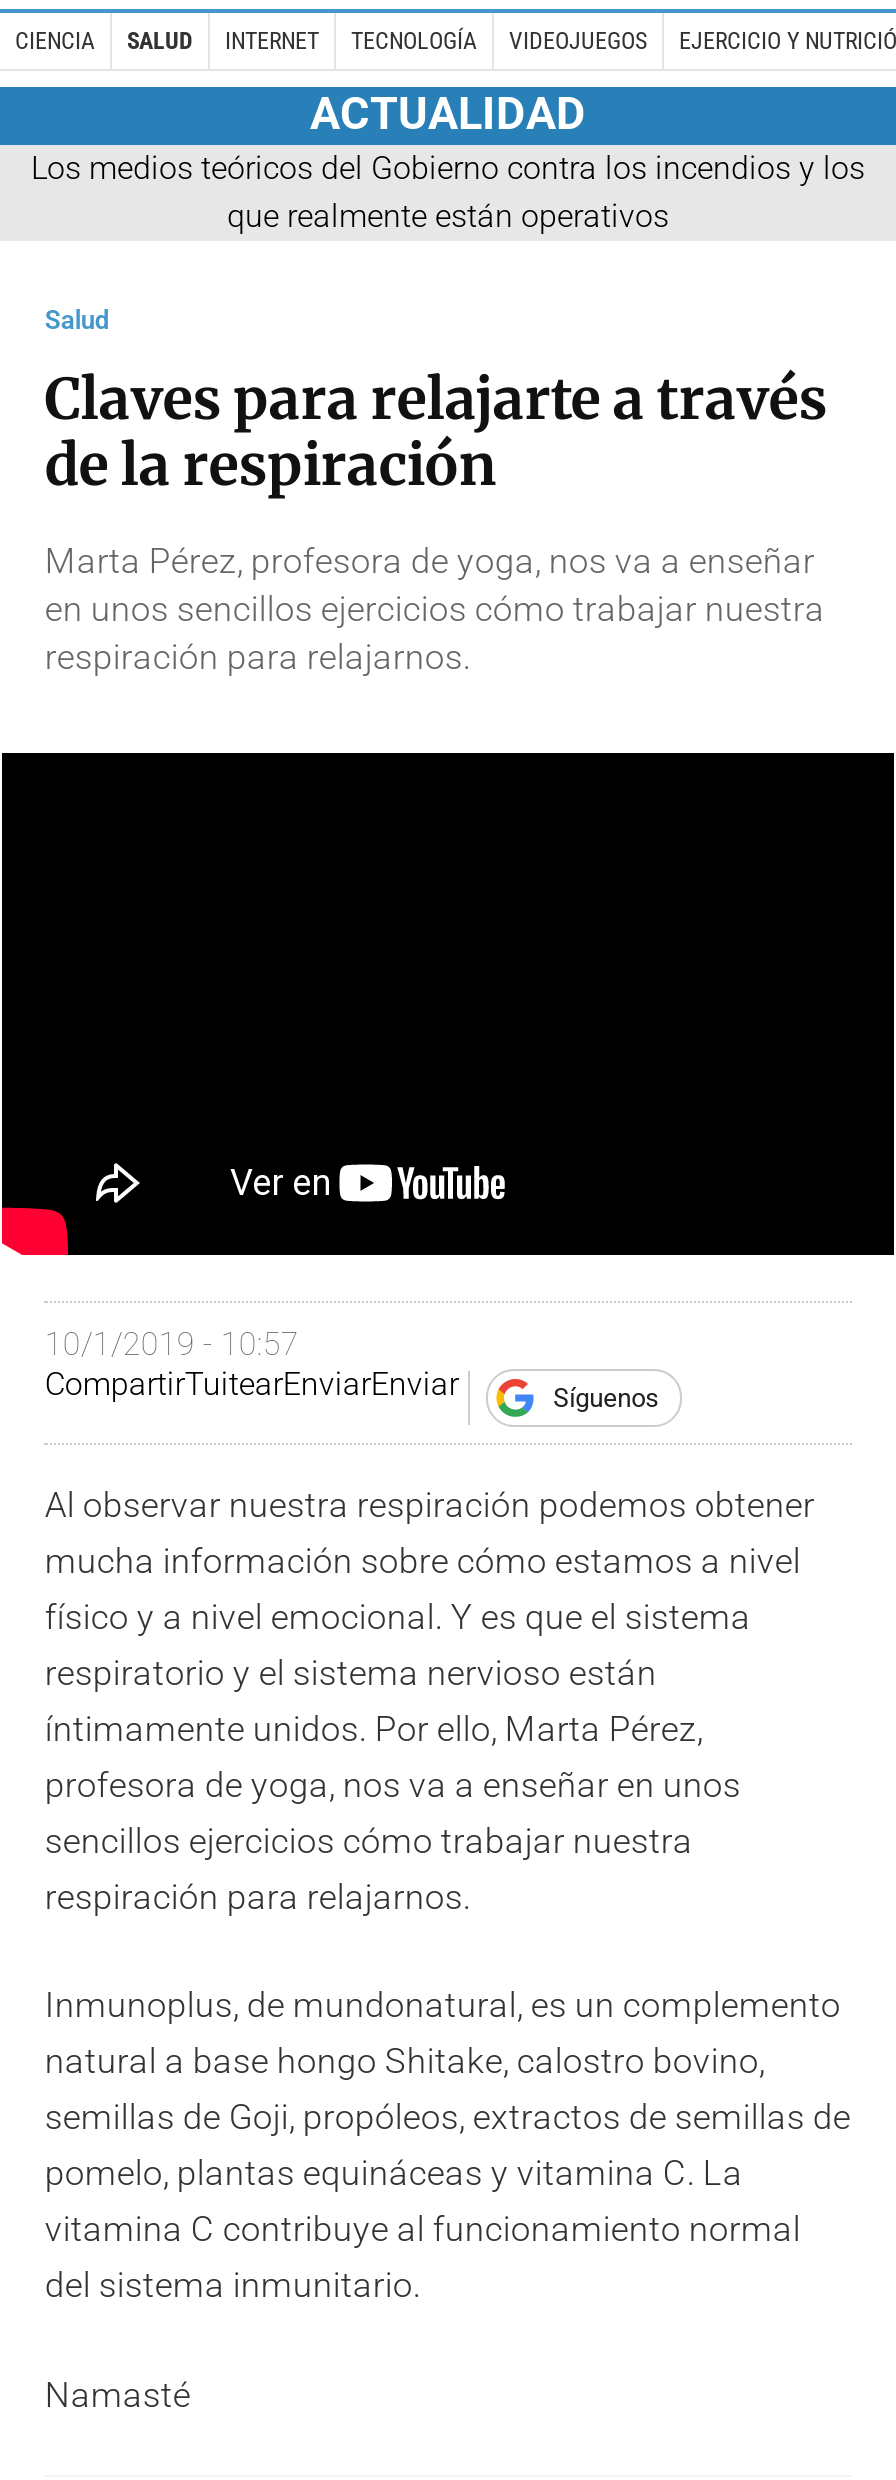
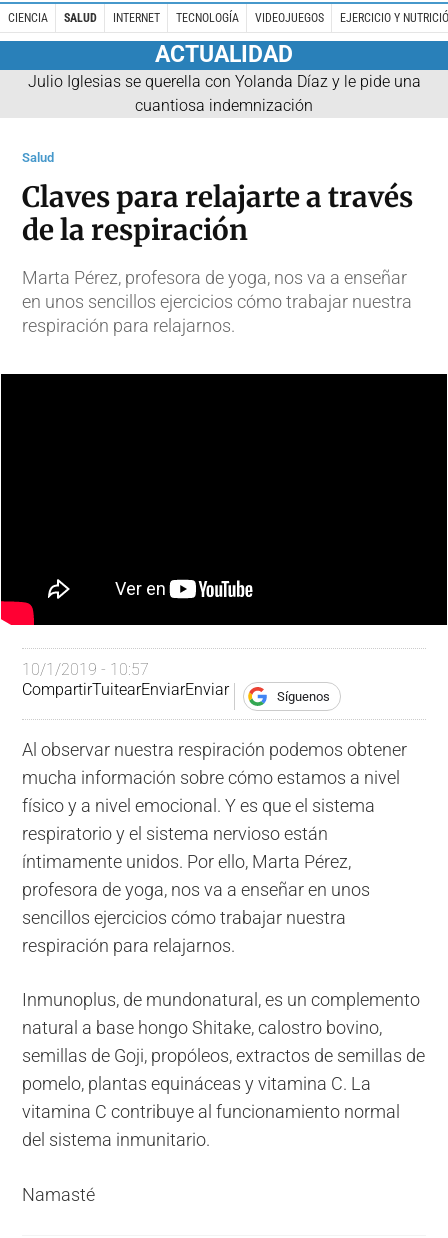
[31,148,865,234] Los medios teóricos del Gobierno contra los incendios y los | que realmente están operativos -> [27,72,420,115] Julio Iglesias se querella con Yolanda Díaz y le pide una | cuantiosa indemnización

